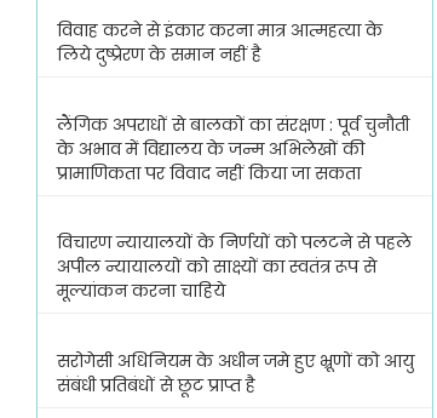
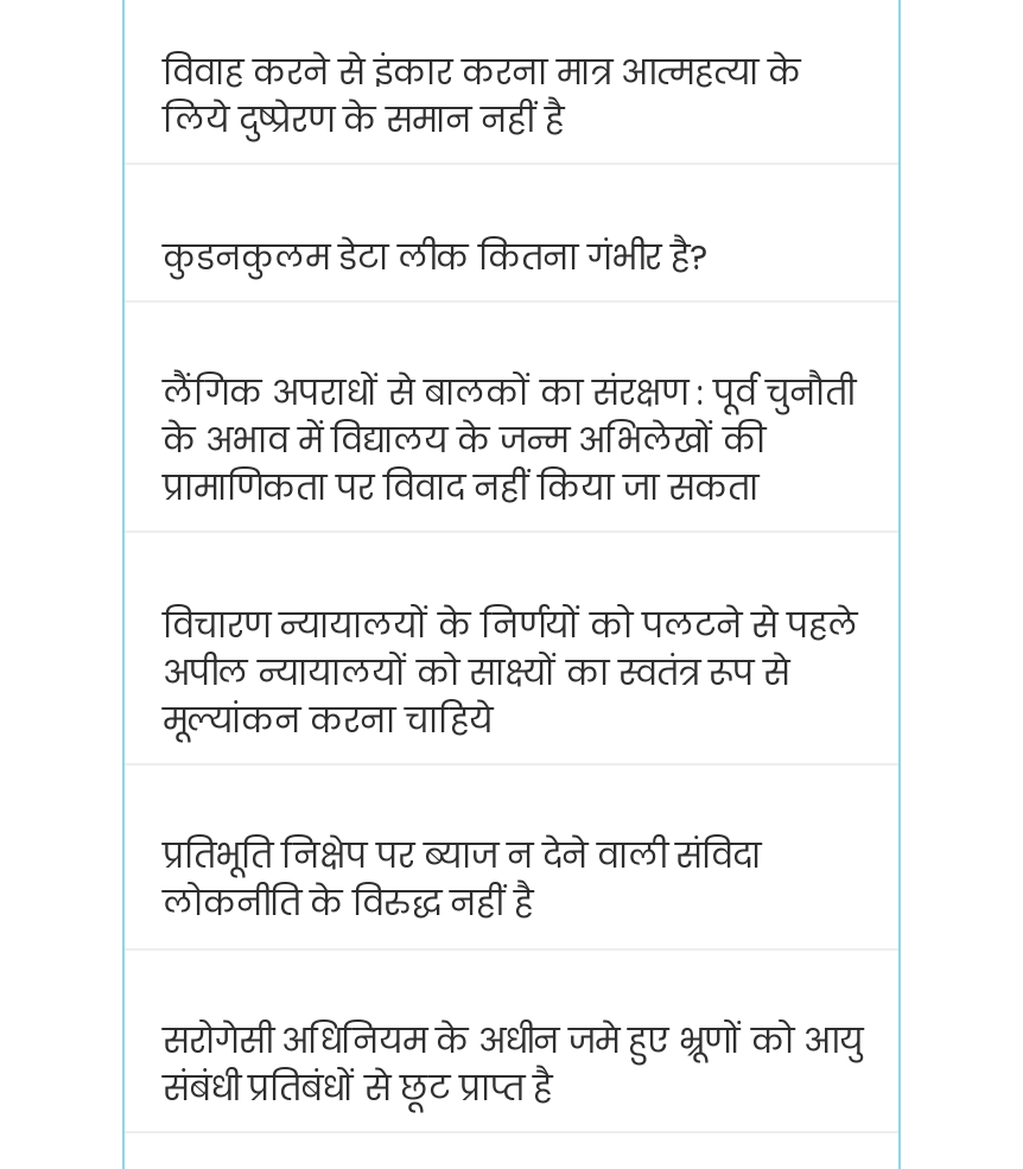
none -> [163,233,709,280] कुडनकुलम डेटा लीक कितना गंभीर है?
none -> [163,833,761,928] प्रतिभूति निक्षेप पर ब्याज न देने वाली संविदा | लोकनीति के विरुद्ध नहीं है

